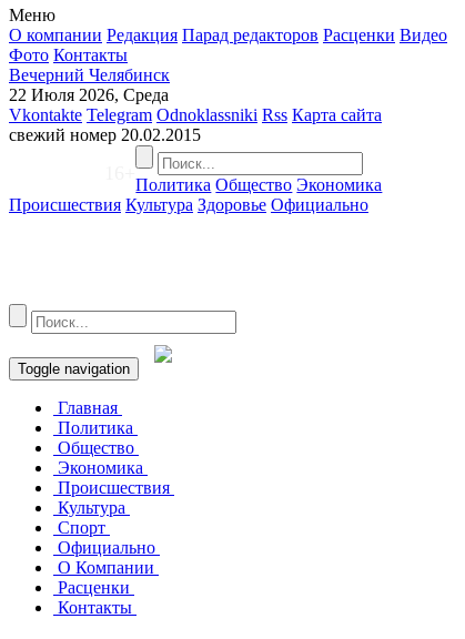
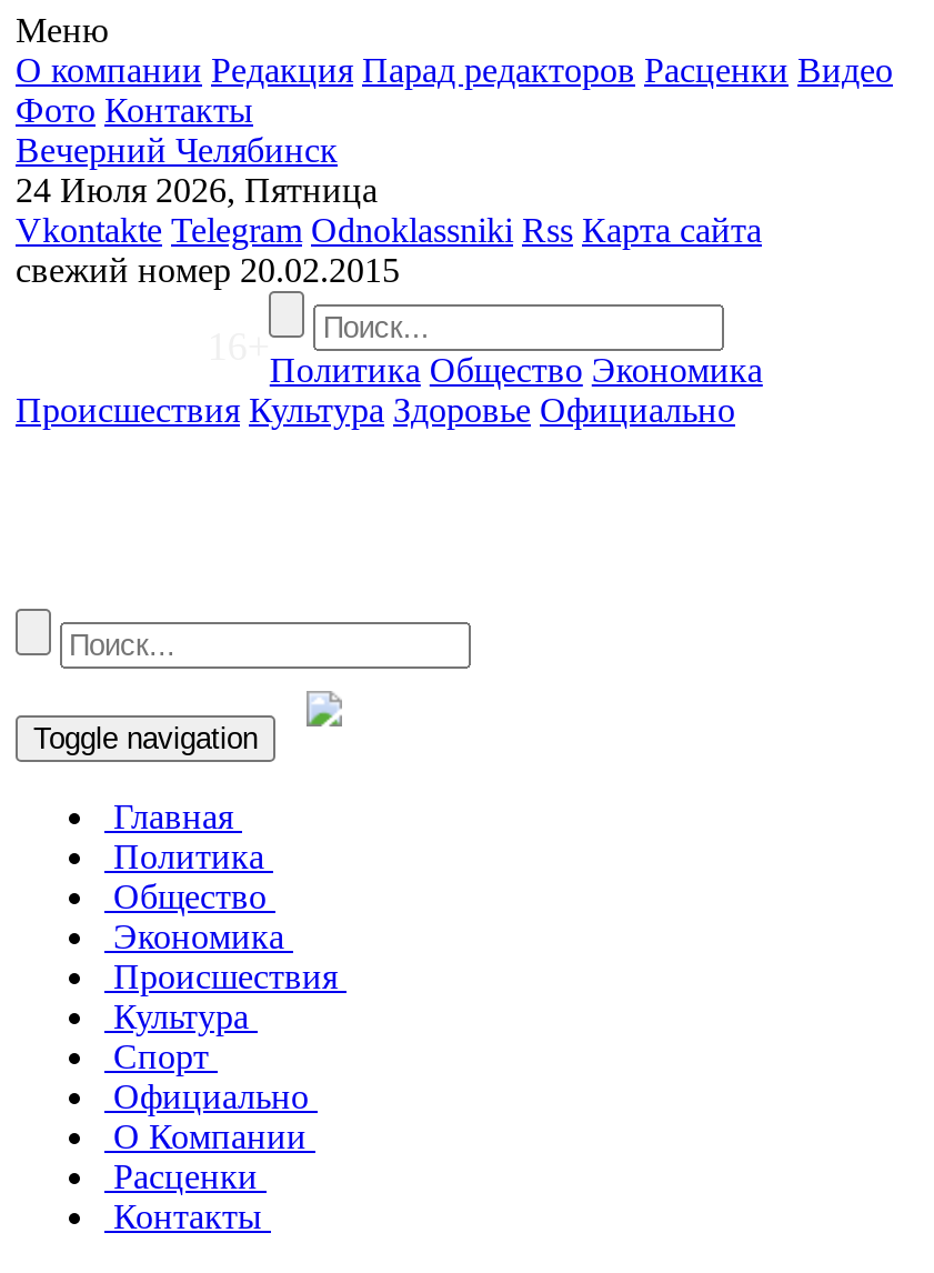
[9,85,169,104] 22 Июля 2026, Среда -> [16,171,378,209] 24 Июля 2026, Пятница

